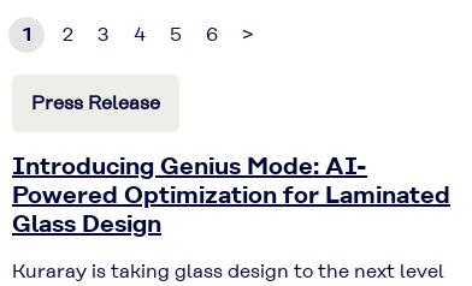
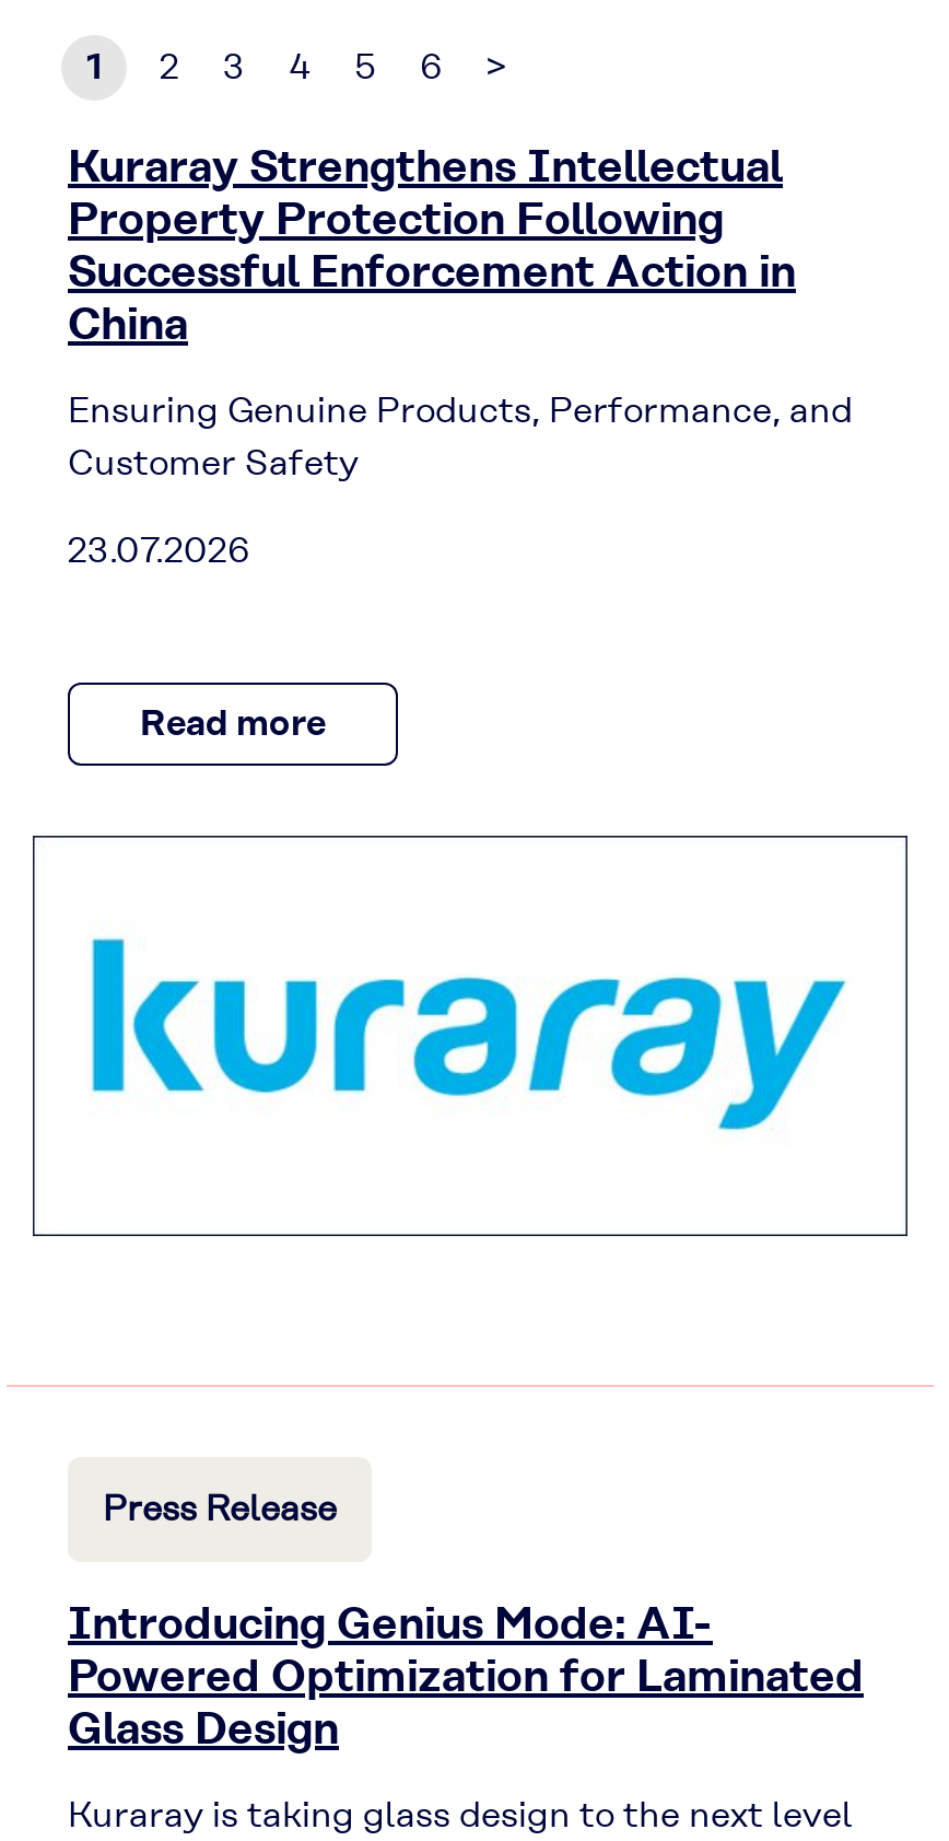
none -> [31,834,910,1238] [image]
none -> [68,140,853,571] Kuraray Strengthens Intellectual | Property Protection Following | Successful Enforcement Action in | China | Ensuring Genuine Products, Performance, and | Customer Safety | 23.07.2026
none -> [140,703,326,744] Read more

